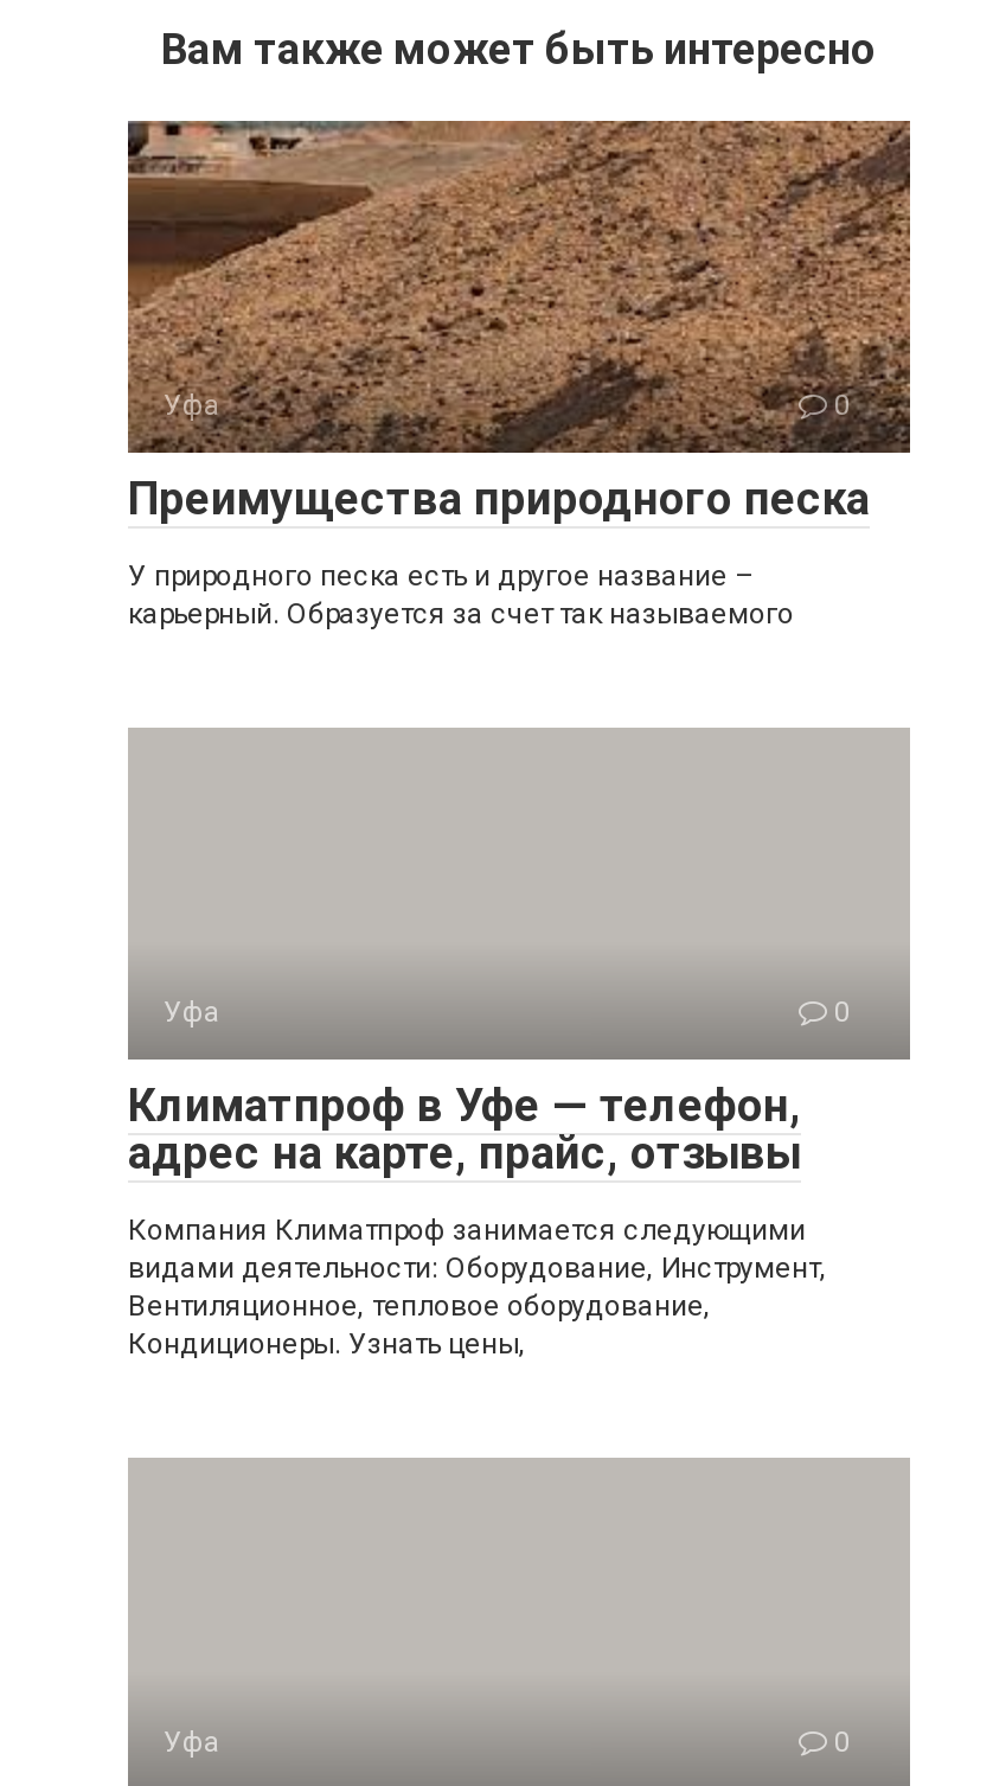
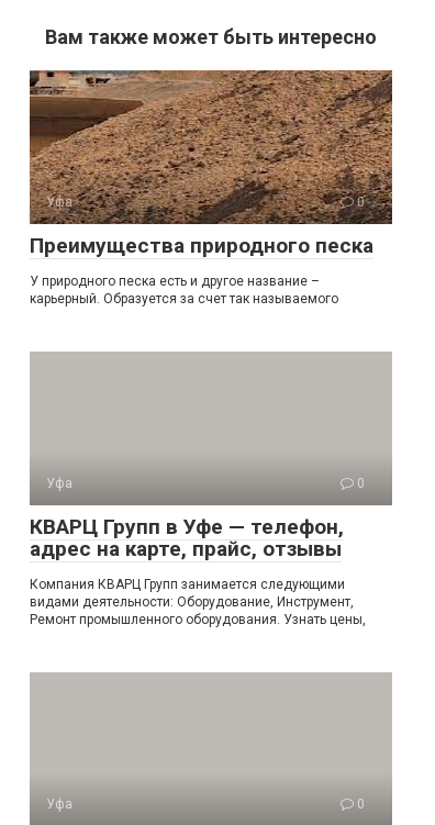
[128,1078,801,1133] Климатпроф в Уфе — телефон, -> [30,514,344,539] КВАРЦ Групп в Уфе — телефон,
[128,1214,806,1247] Компания Климатпроф занимается следующими -> [30,577,345,592] Компания КВАРЦ Групп занимается следующими
[128,1289,711,1361] Вентиляционное, тепловое оборудование, | Кондиционеры. Узнать цены, -> [30,612,366,627] Ремонт промышленного оборудования. Узнать цены,

